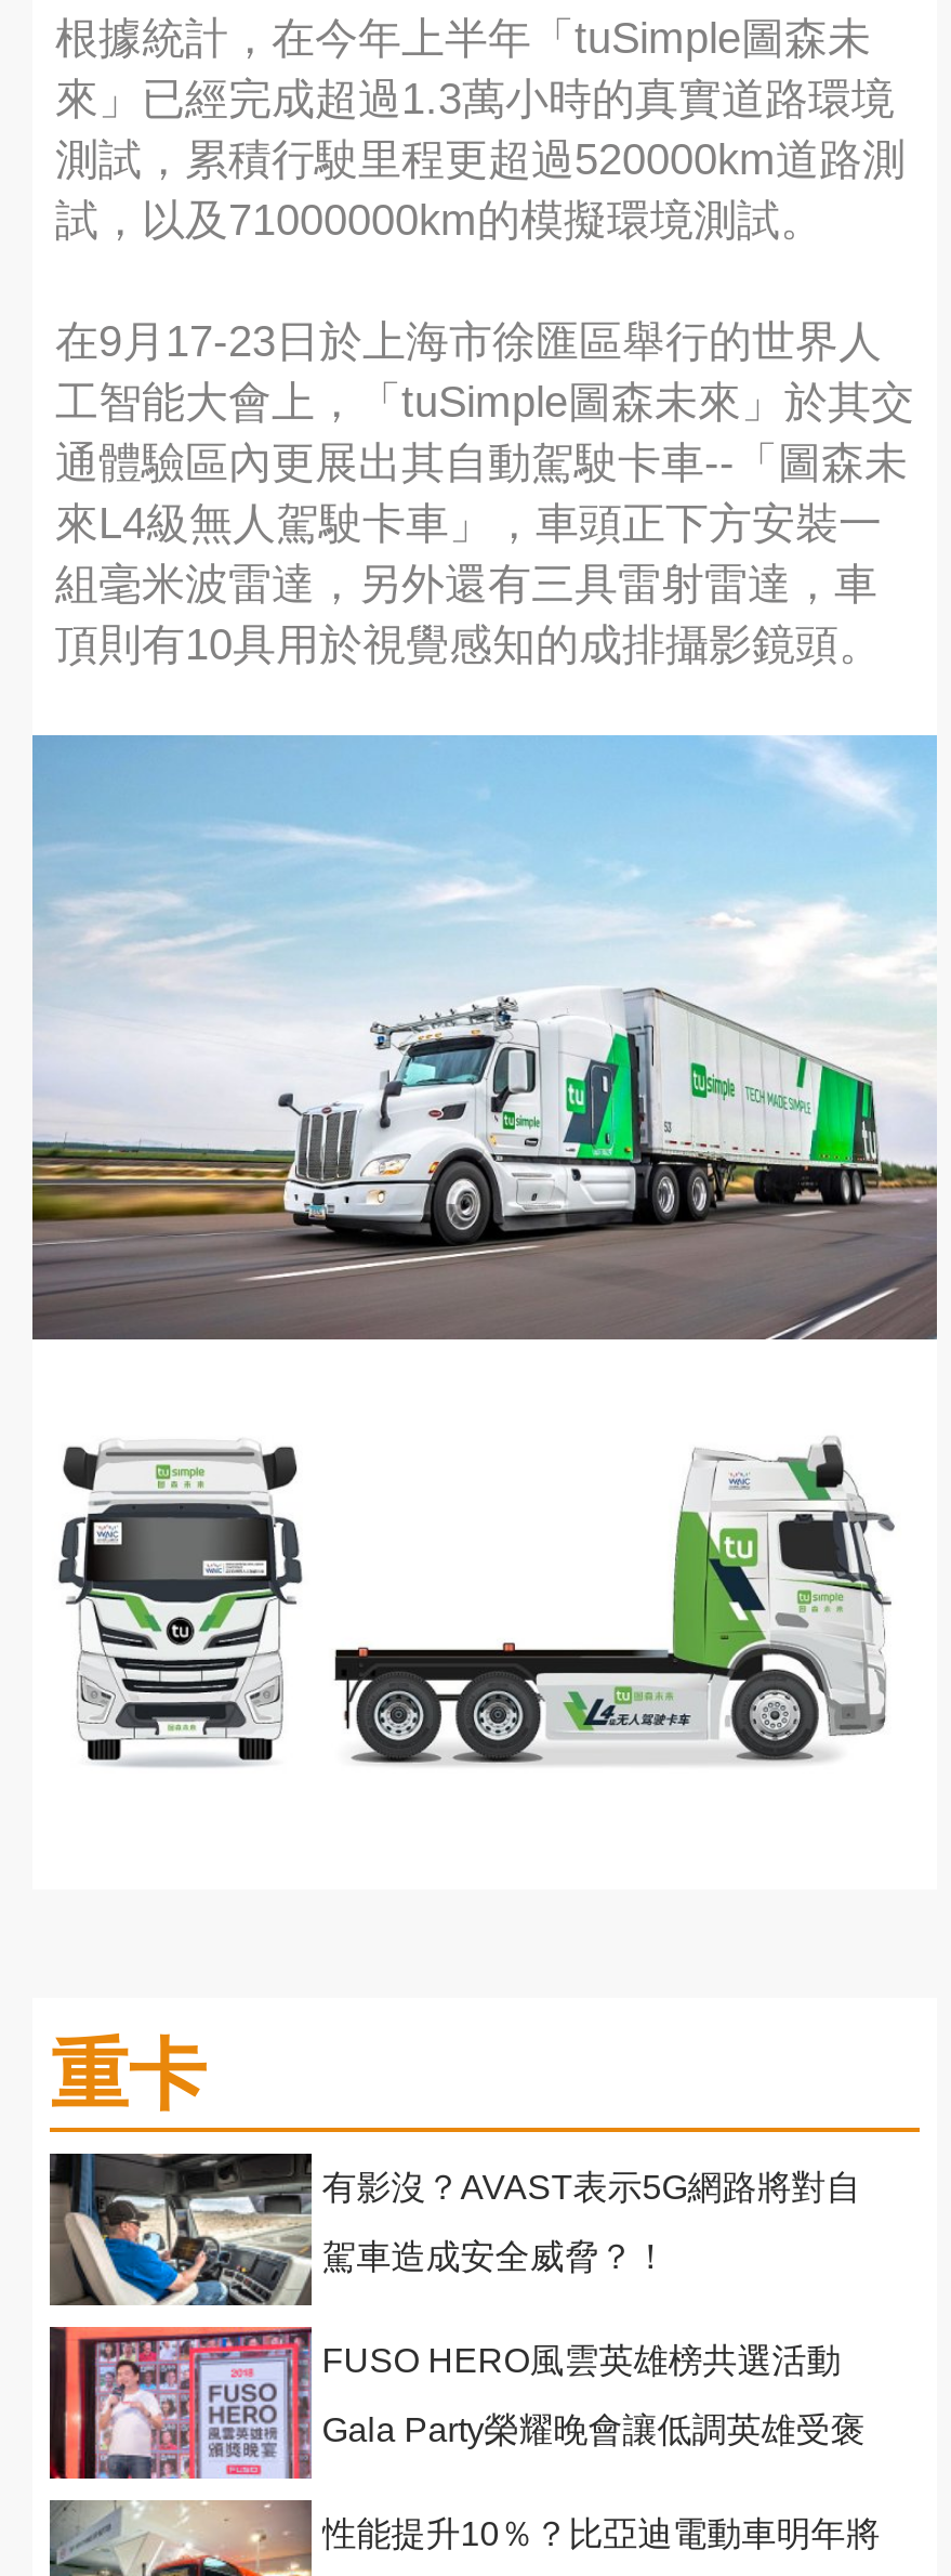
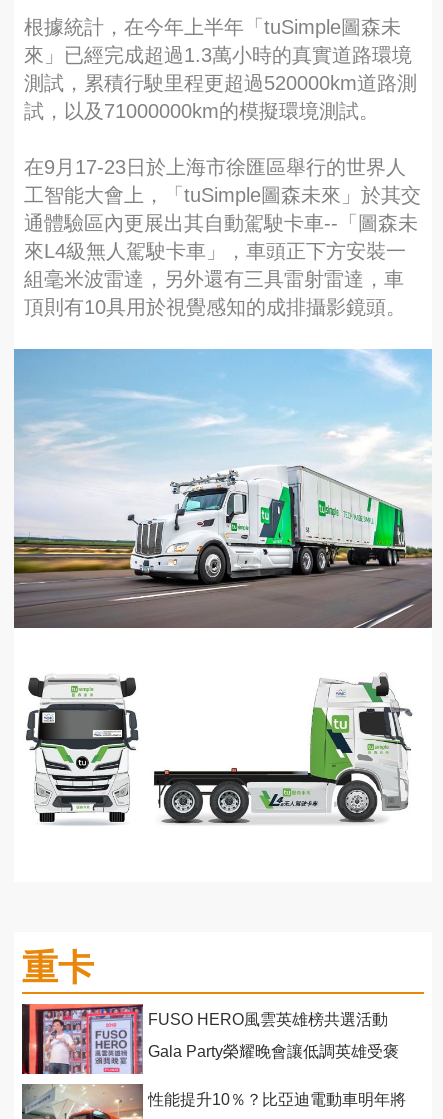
[48,2152,861,2307] [image] | 有影沒？AVAST表示5G網路將對自 | 駕車造成安全威脅？！ -> none

